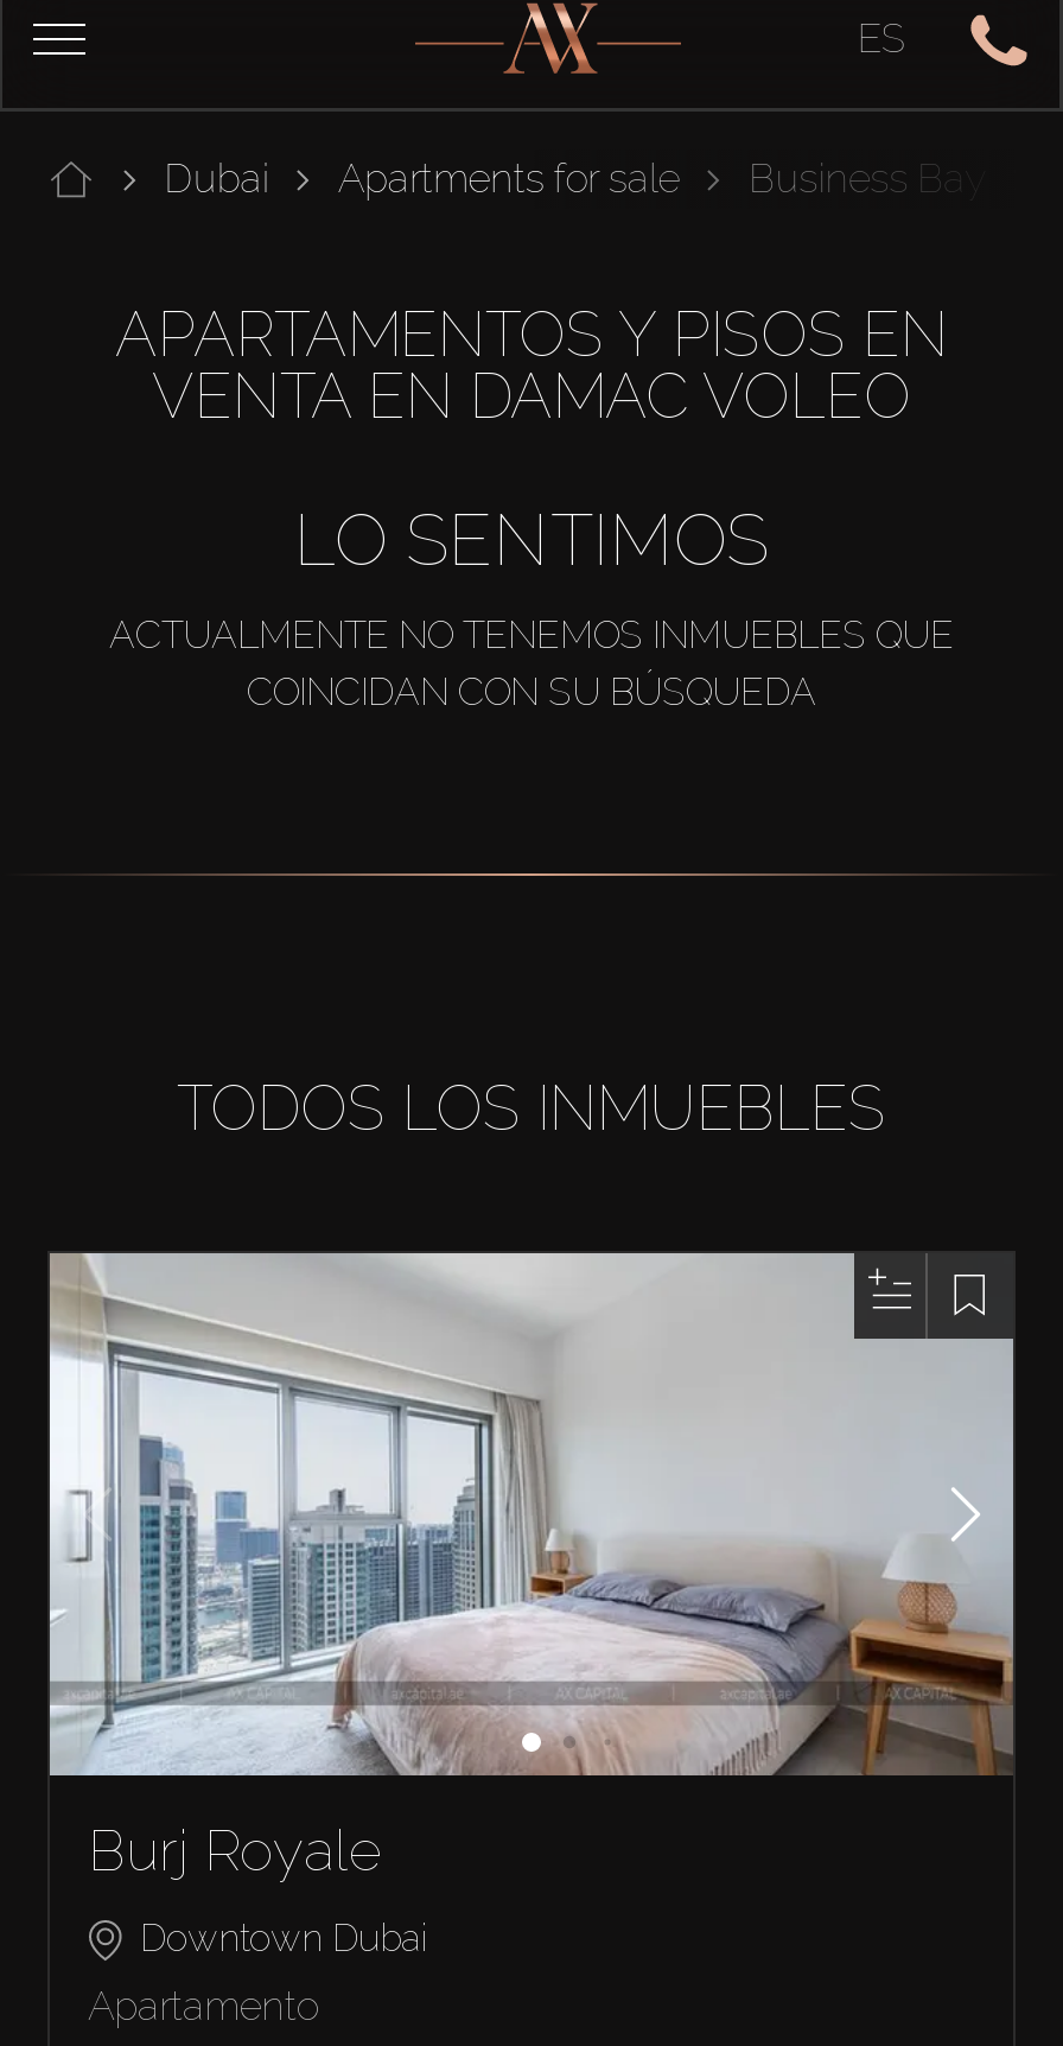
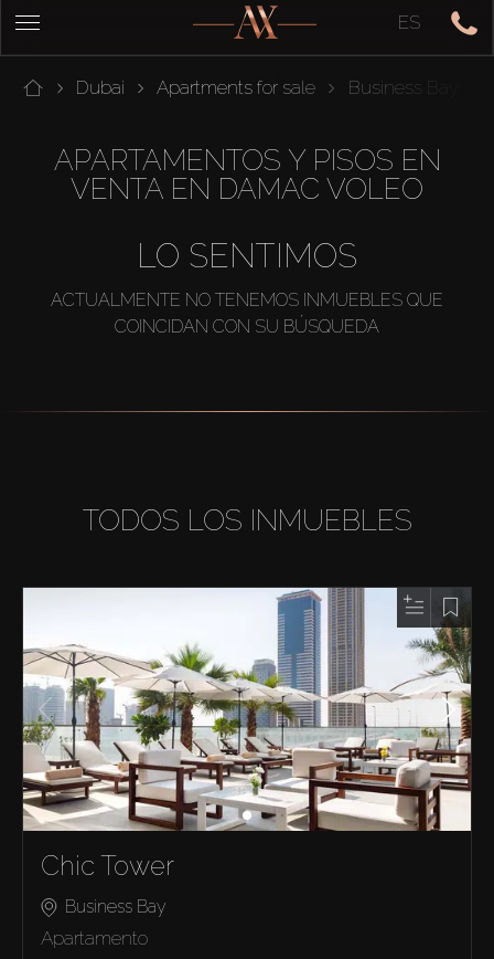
[47,1253,1016,1884] [image] | Burj Royale -> [22,588,472,881] [image] | Chic Tower
[140,1916,427,1961] Downtown Dubai -> [65,896,167,917] Business Bay

